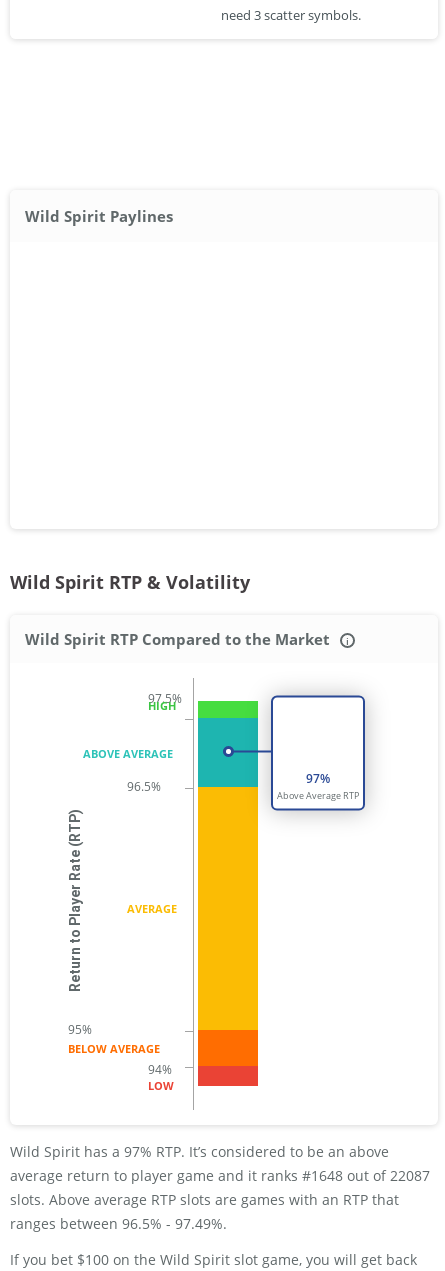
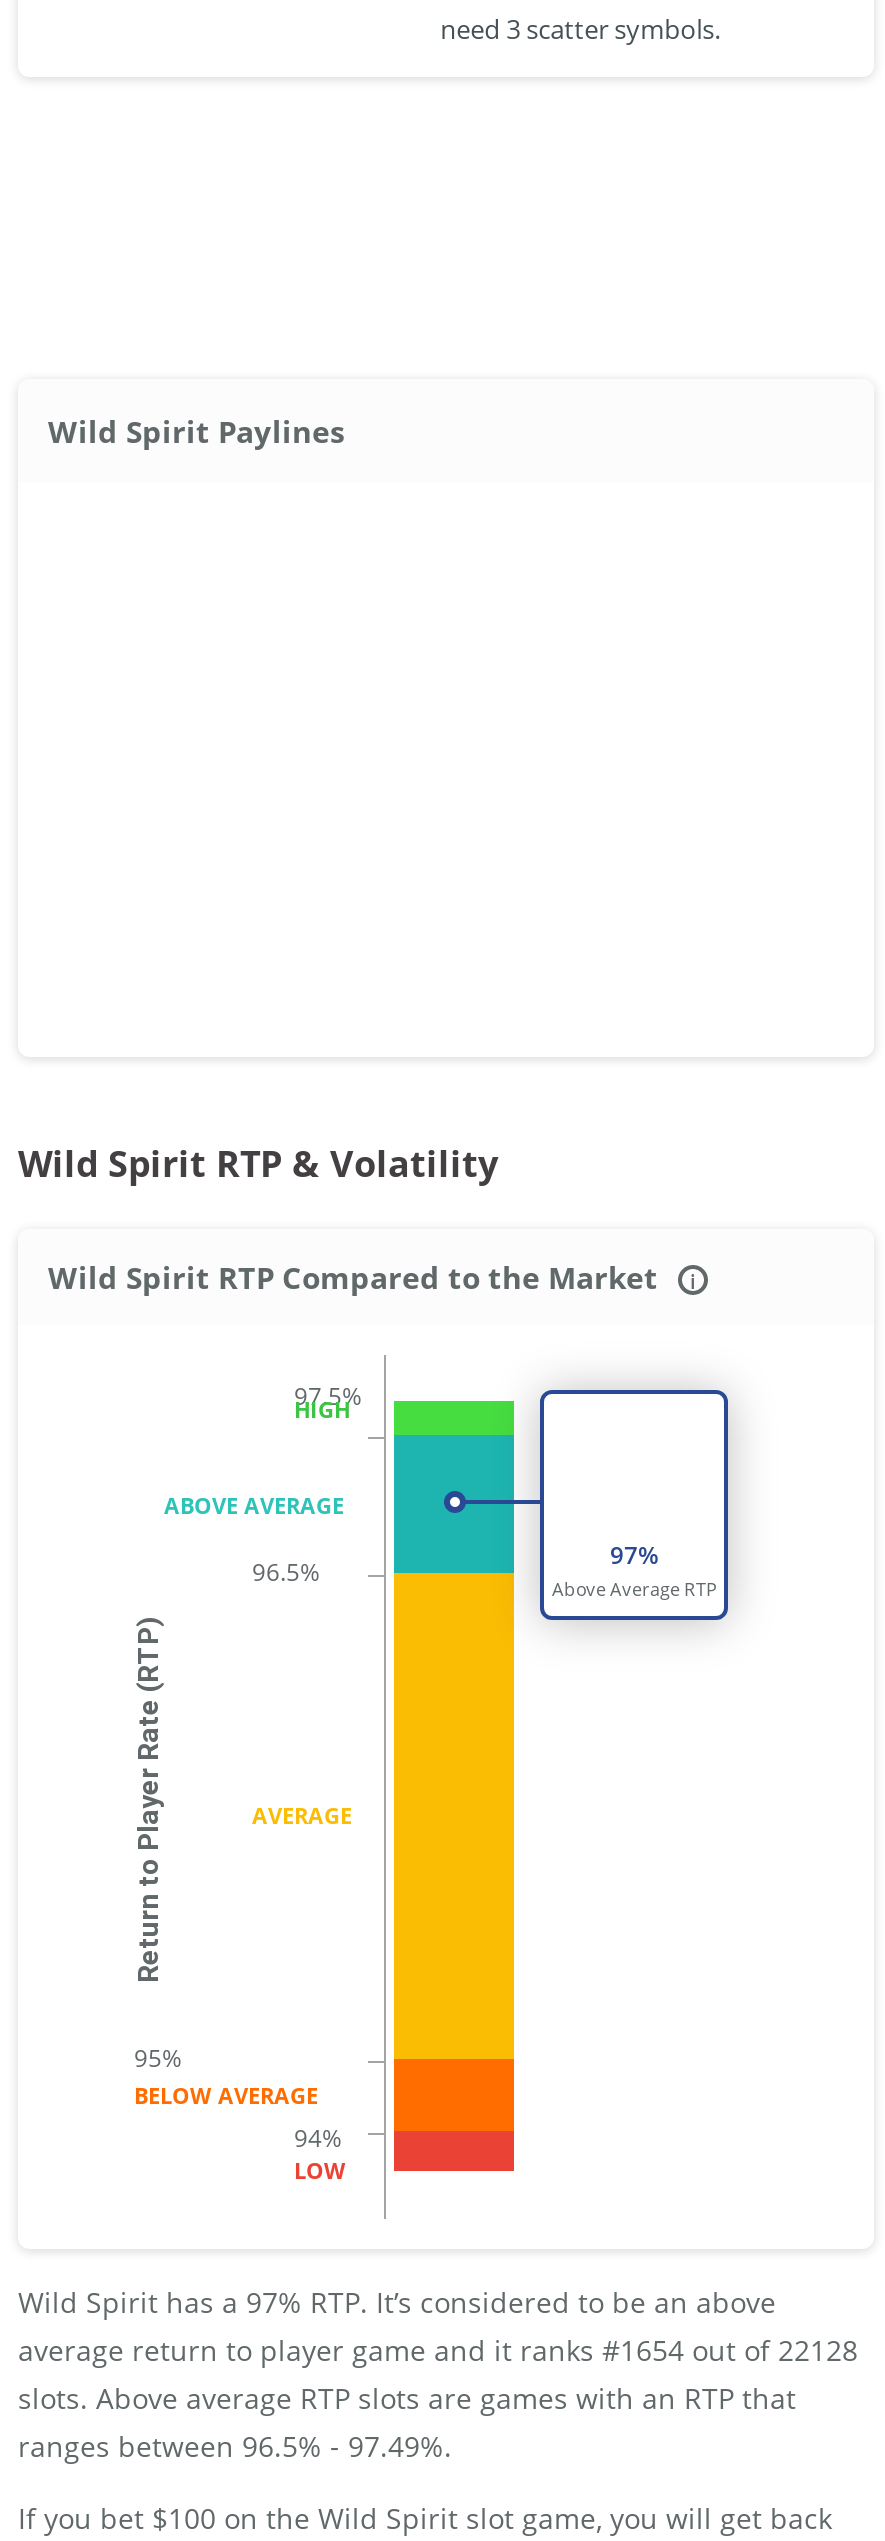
[10,1165,430,1184] average return to player game and it ranks #1648 out of 22087 -> [18,2330,858,2368] average return to player game and it ranks #1654 out of 22128

